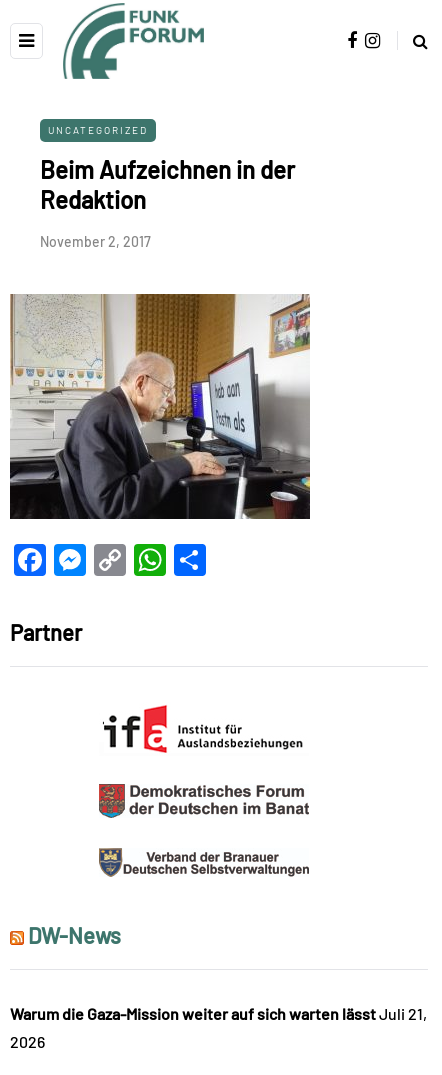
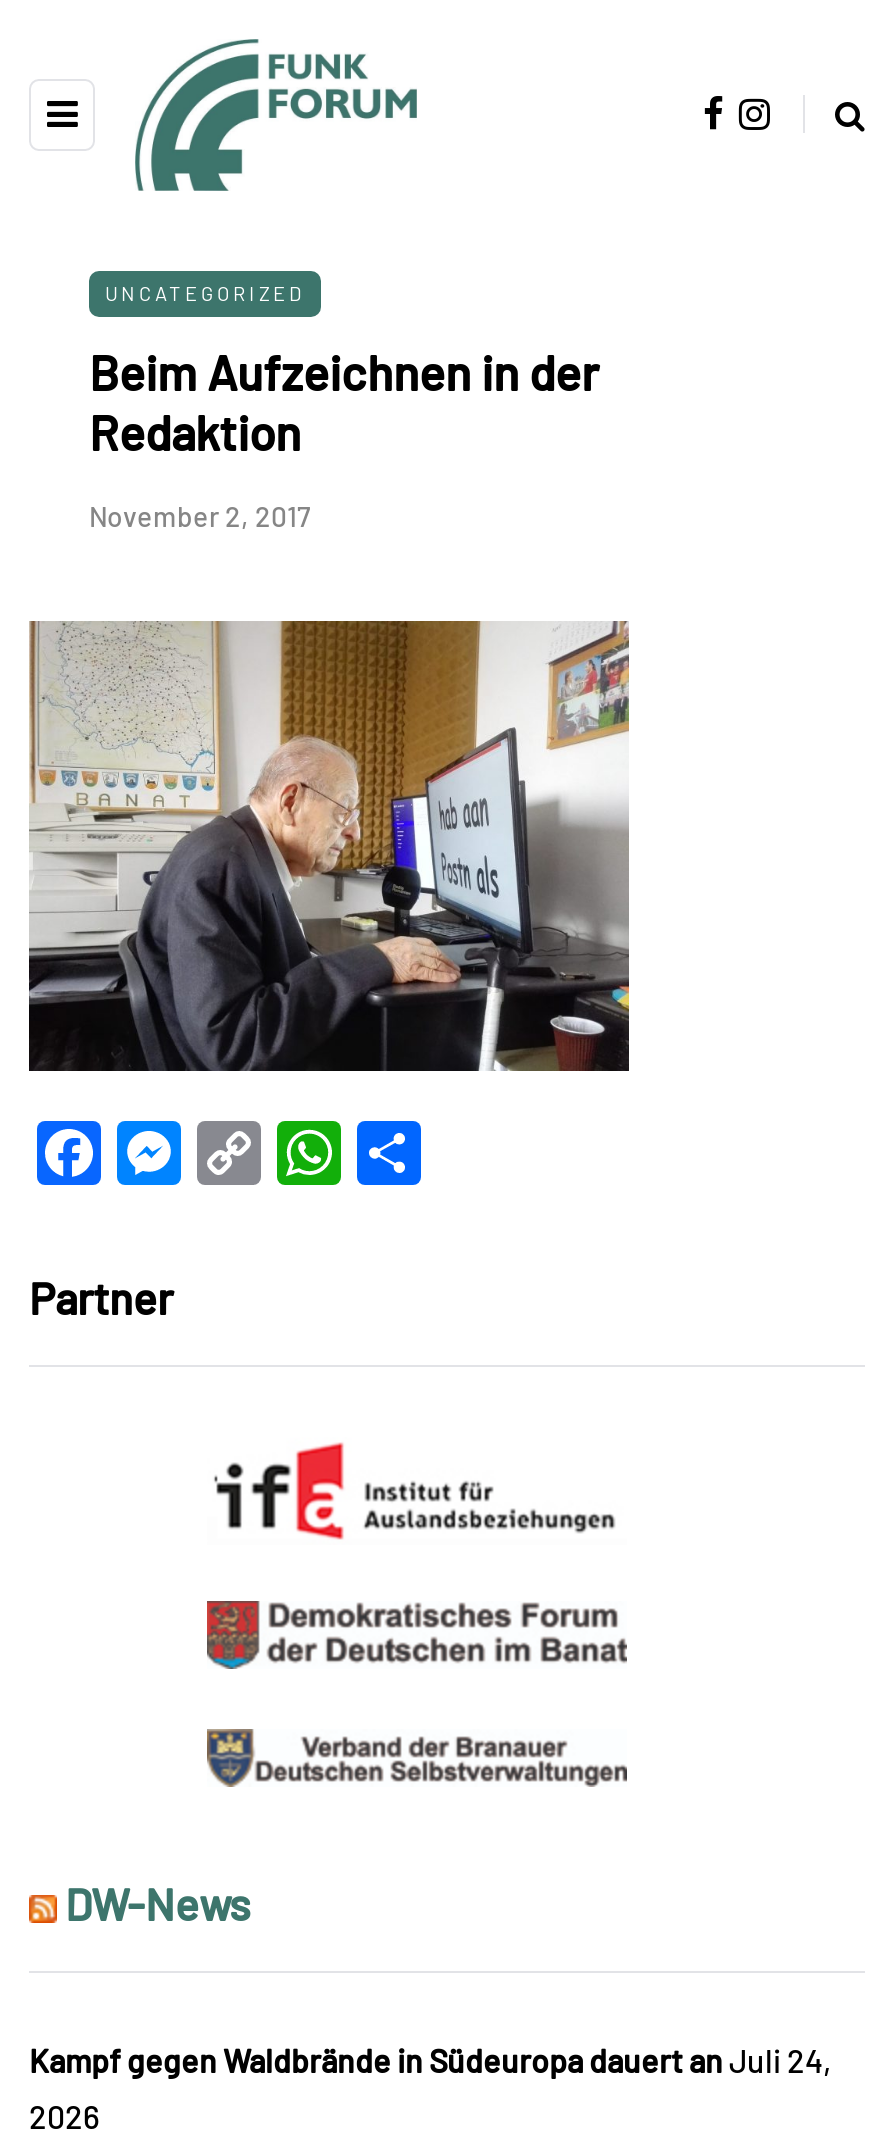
[10,1004,427,1023] Warum die Gaza-Mission weiter auf sich warten lässt Juli 21, -> [29,2040,831,2078] Kampf gegen Waldbrände in Südeuropa dauert an Juli 24,

